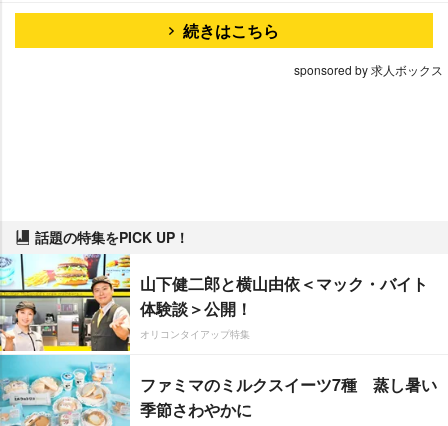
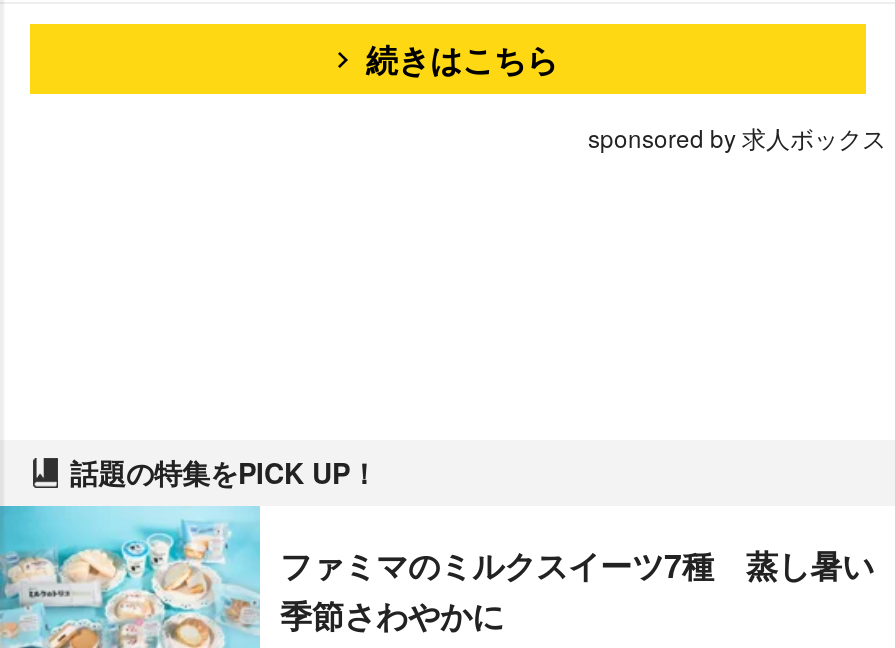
[3,253,428,352] [image] | 山下健二郎と横山由依＜マック・バイト | 体験談＞公開！ | オリコンタイアップ特集 -> none

